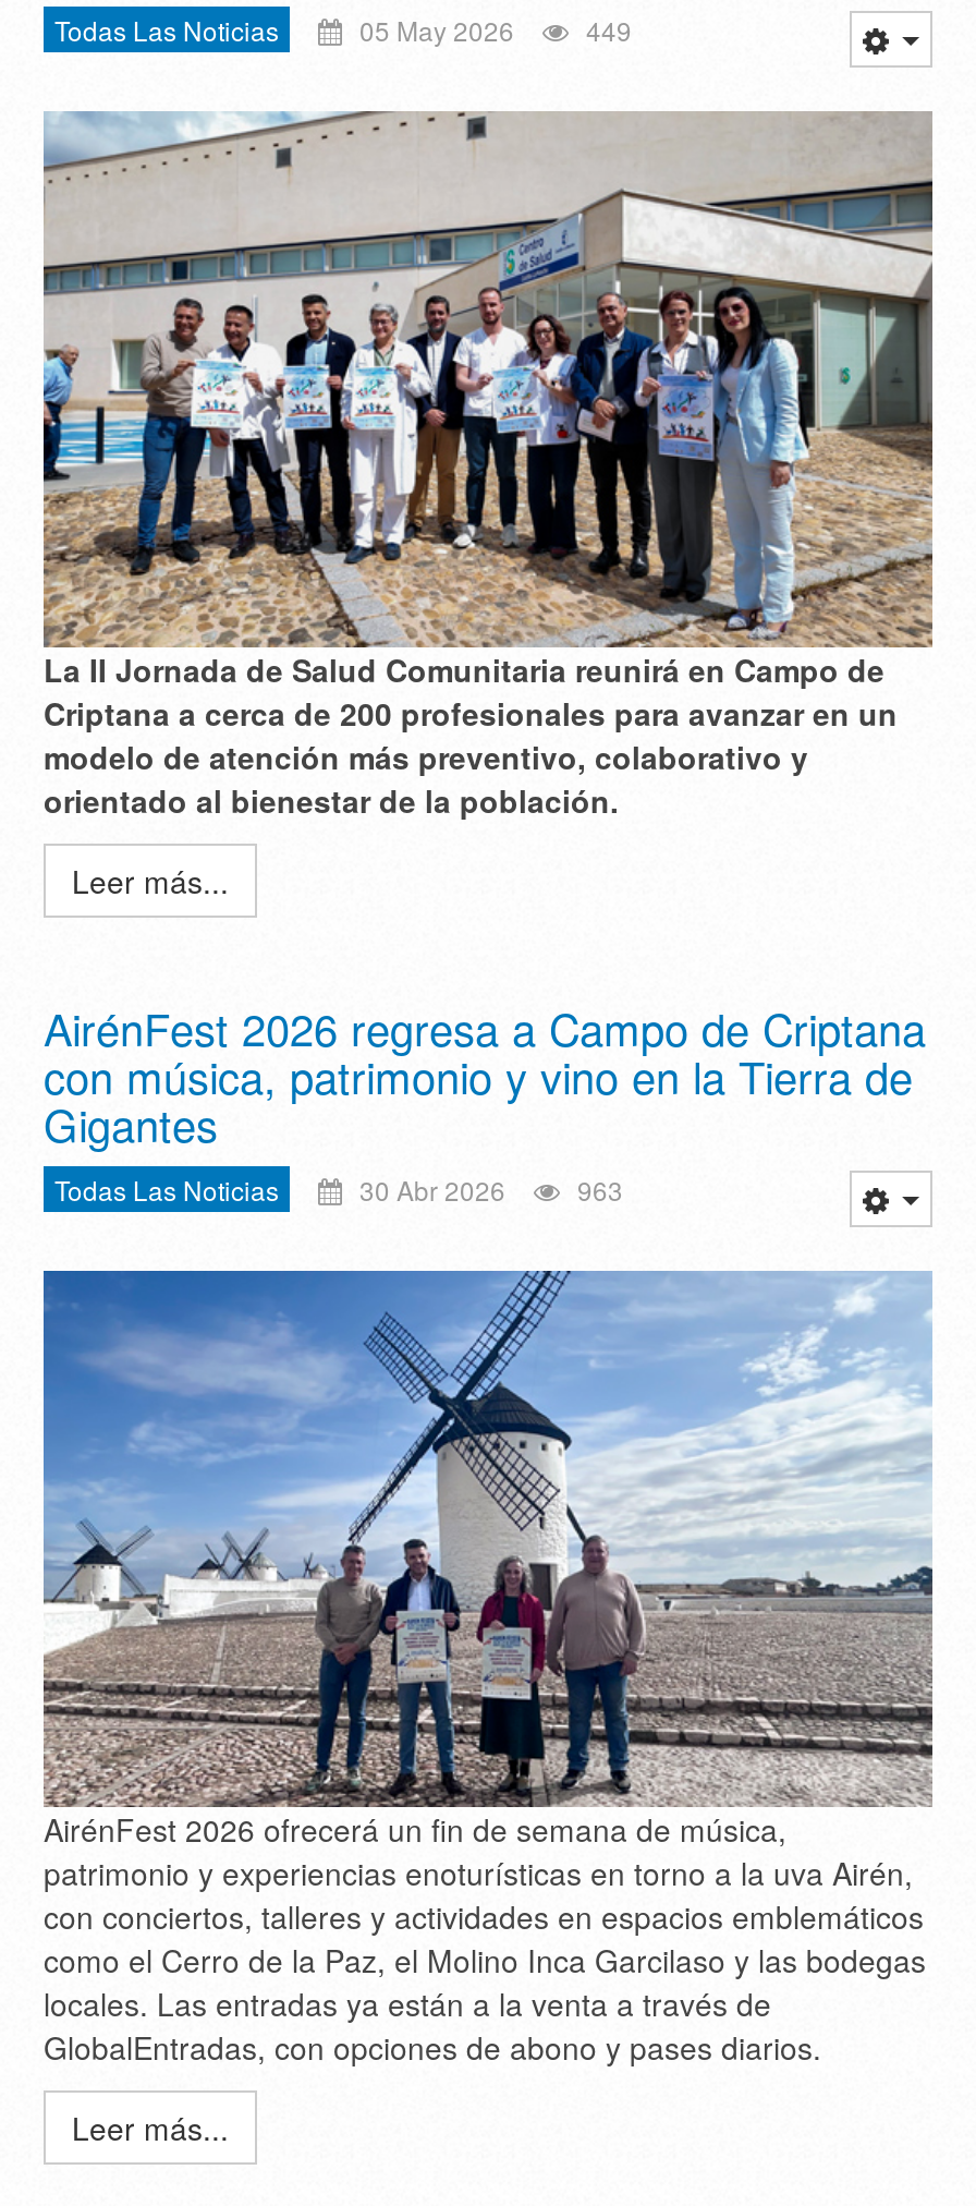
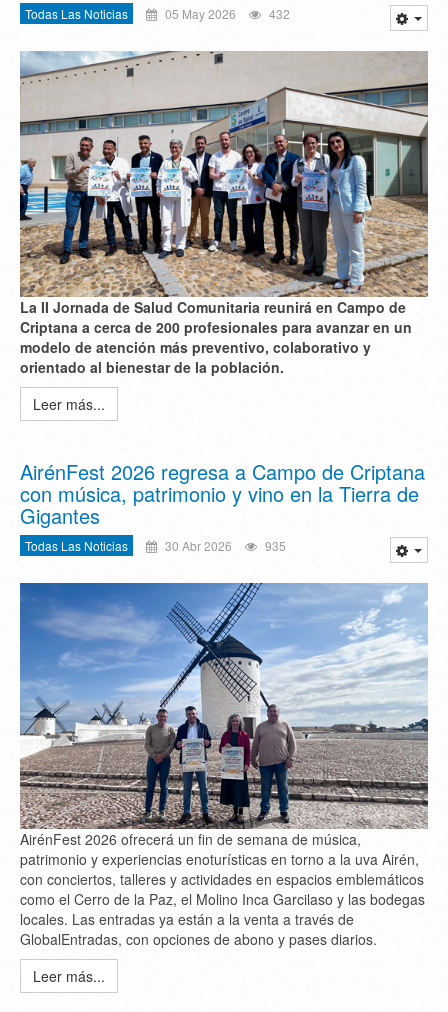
[54,10,632,47] Todas Las Noticias 05 May 2026 449 -> [25,5,290,22] Todas Las Noticias 05 May 2026 432
[54,1171,623,1208] Todas Las Noticias 30 Abr 2026 963 -> [25,537,286,554] Todas Las Noticias 30 Abr 2026 935

